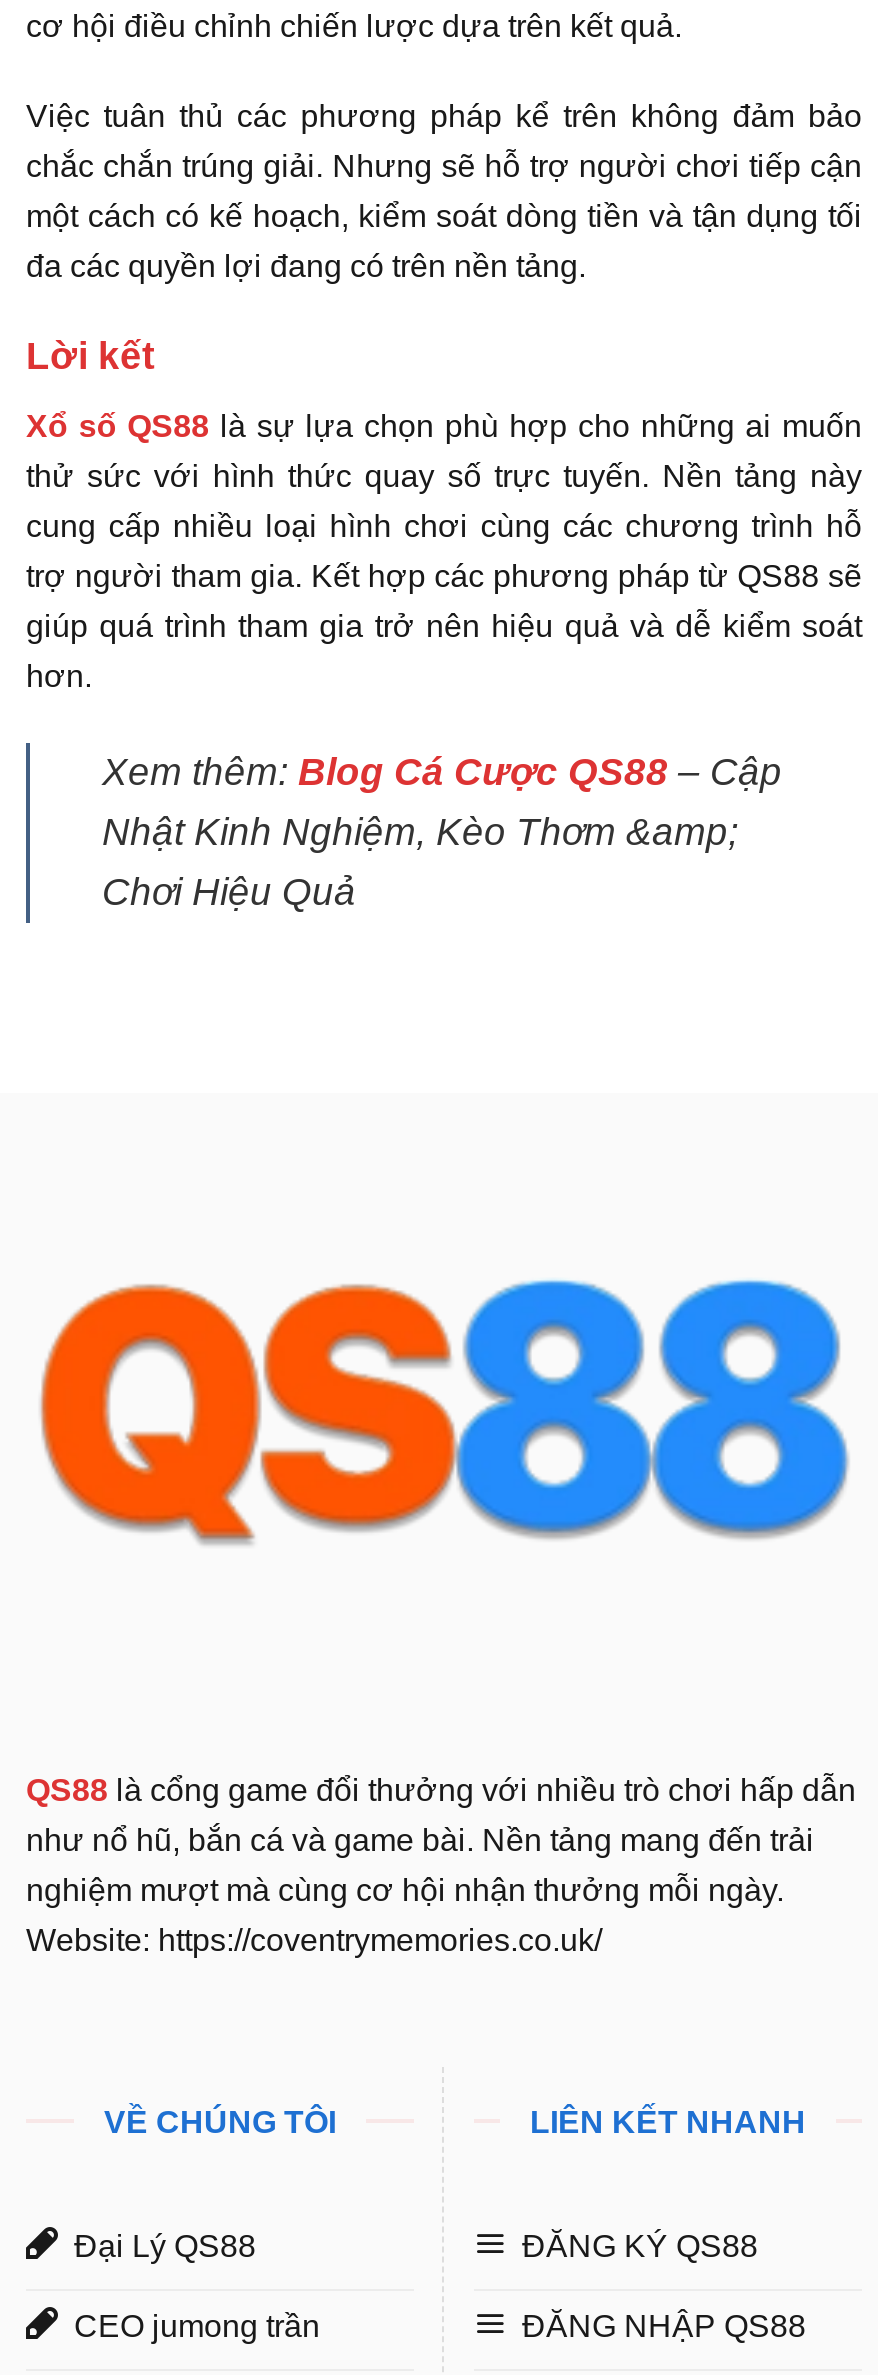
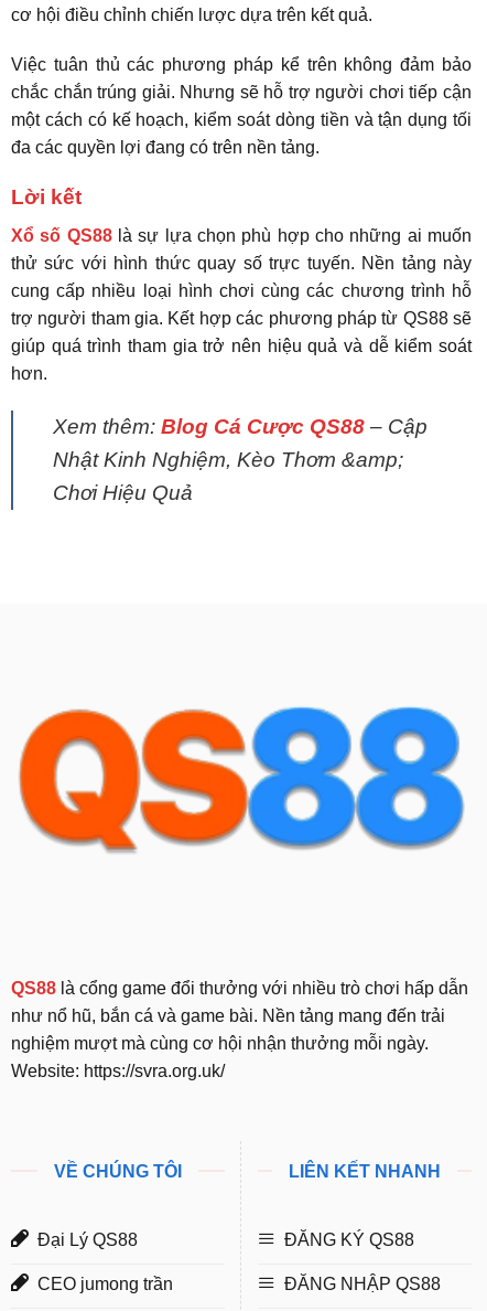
[26,1923,602,1957] Website: https://coventrymemories.co.uk/ -> [11,1062,225,1080] Website: https://svra.org.uk/

